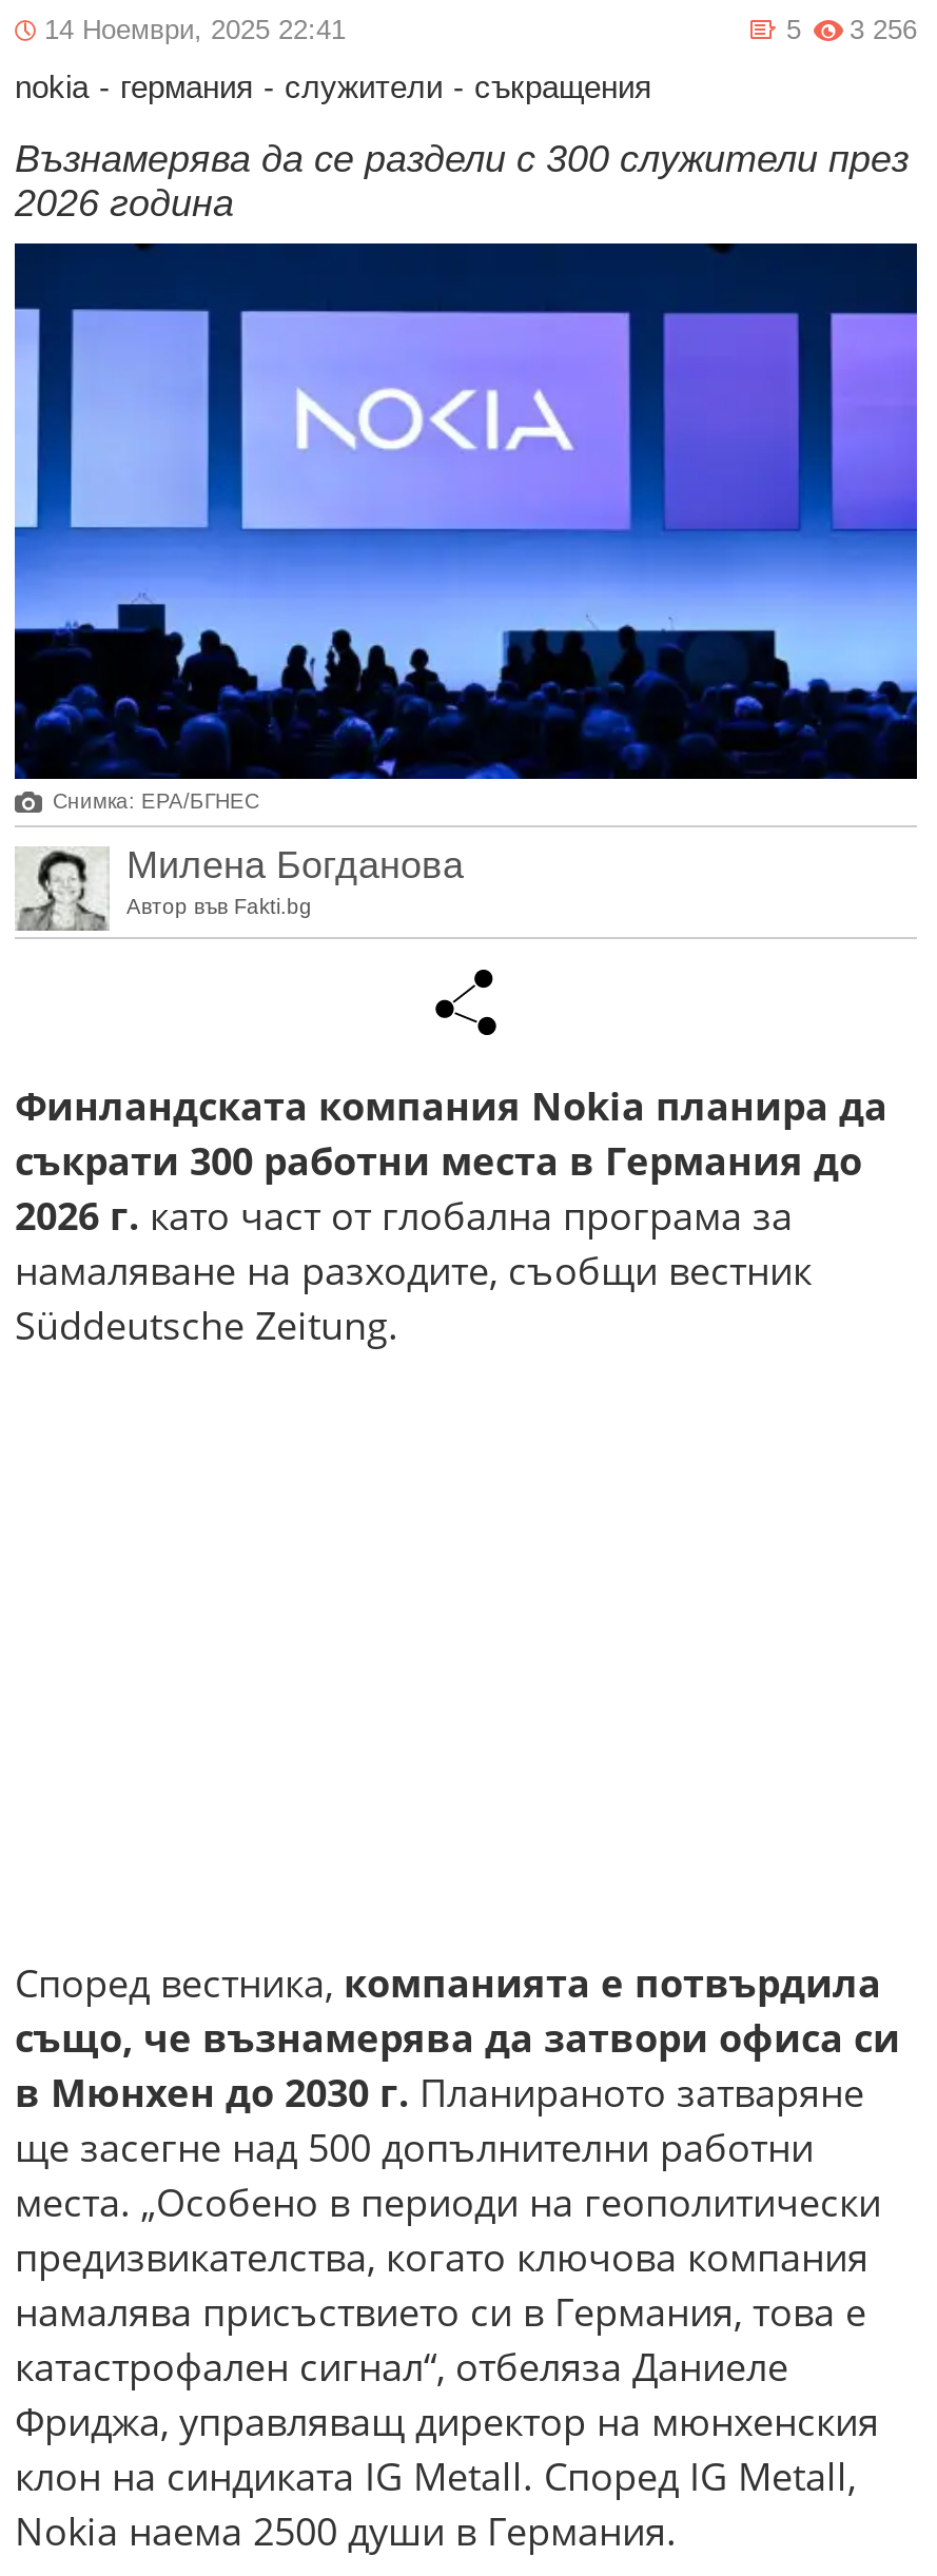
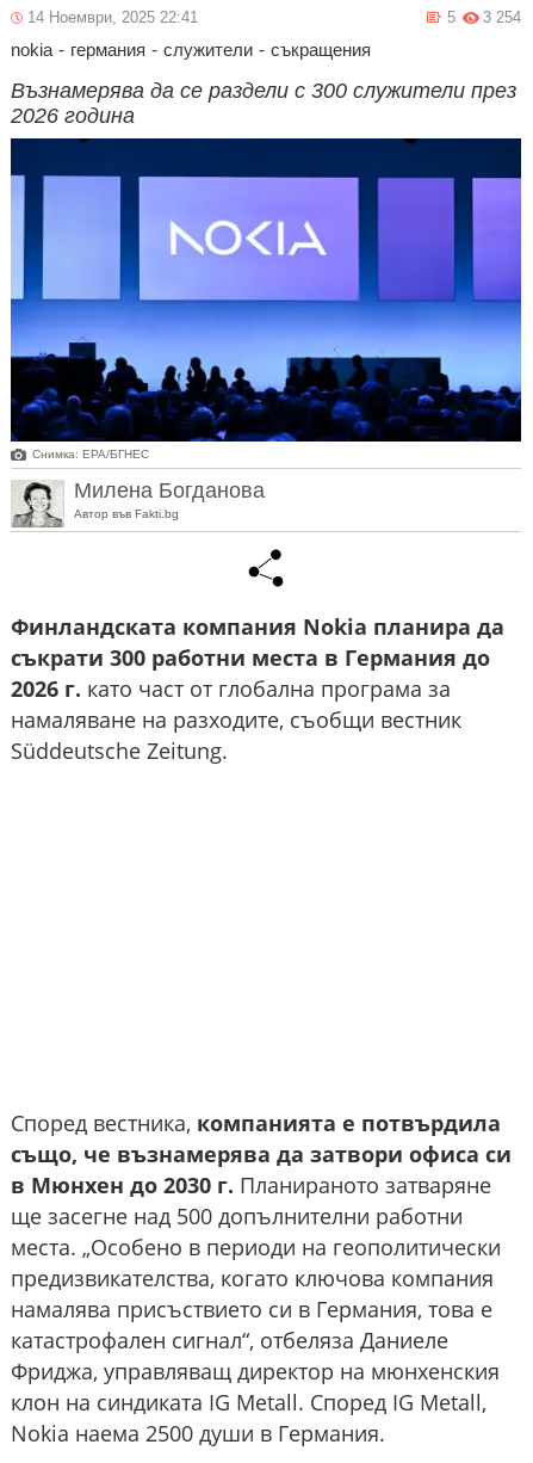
[786,14,917,45] 5 3 256 -> [447,8,521,26] 5 3 254

